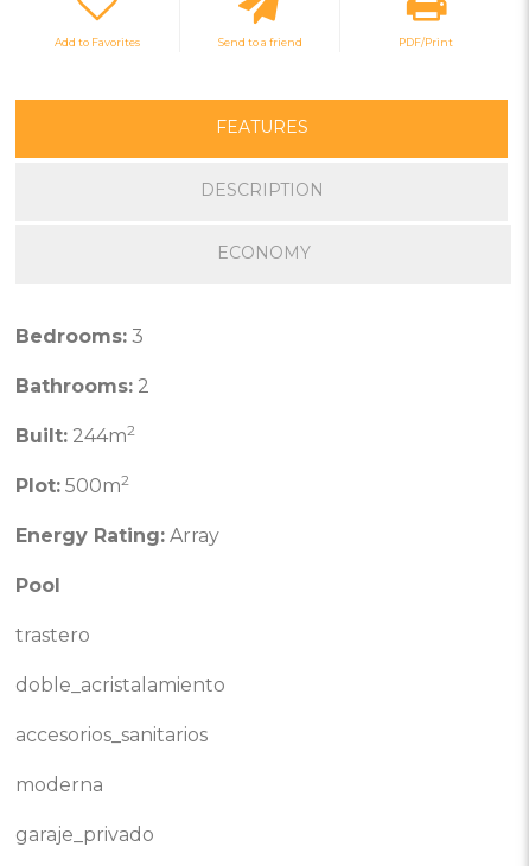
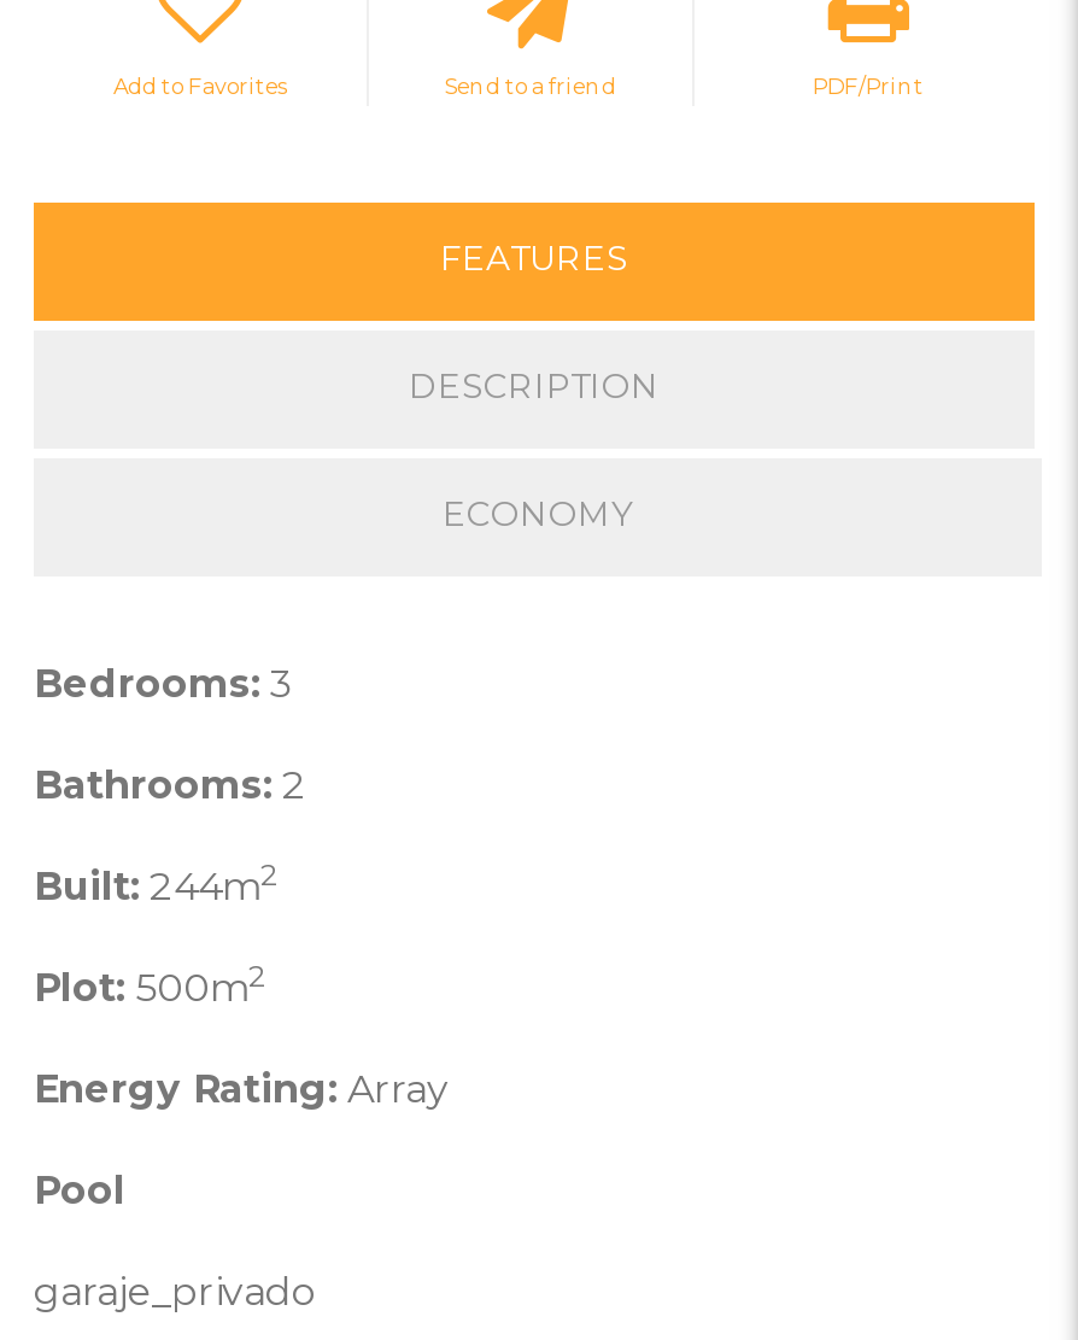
[15,624,225,796] trastero | doble_acristalamiento | accesorios_sanitarios | moderna -> none

